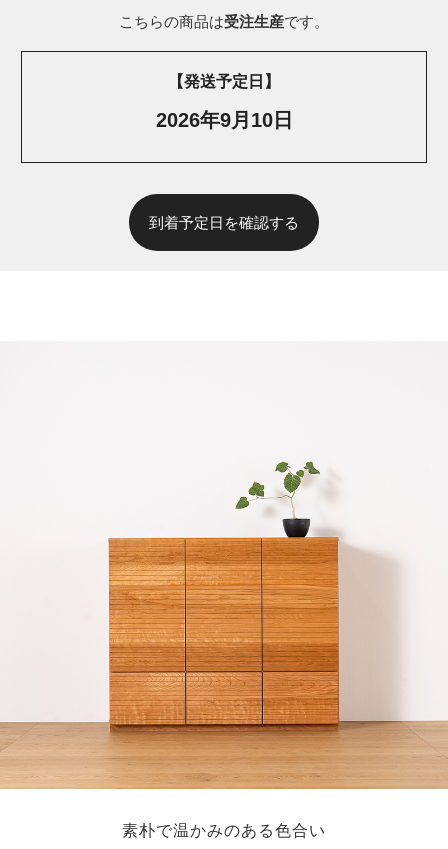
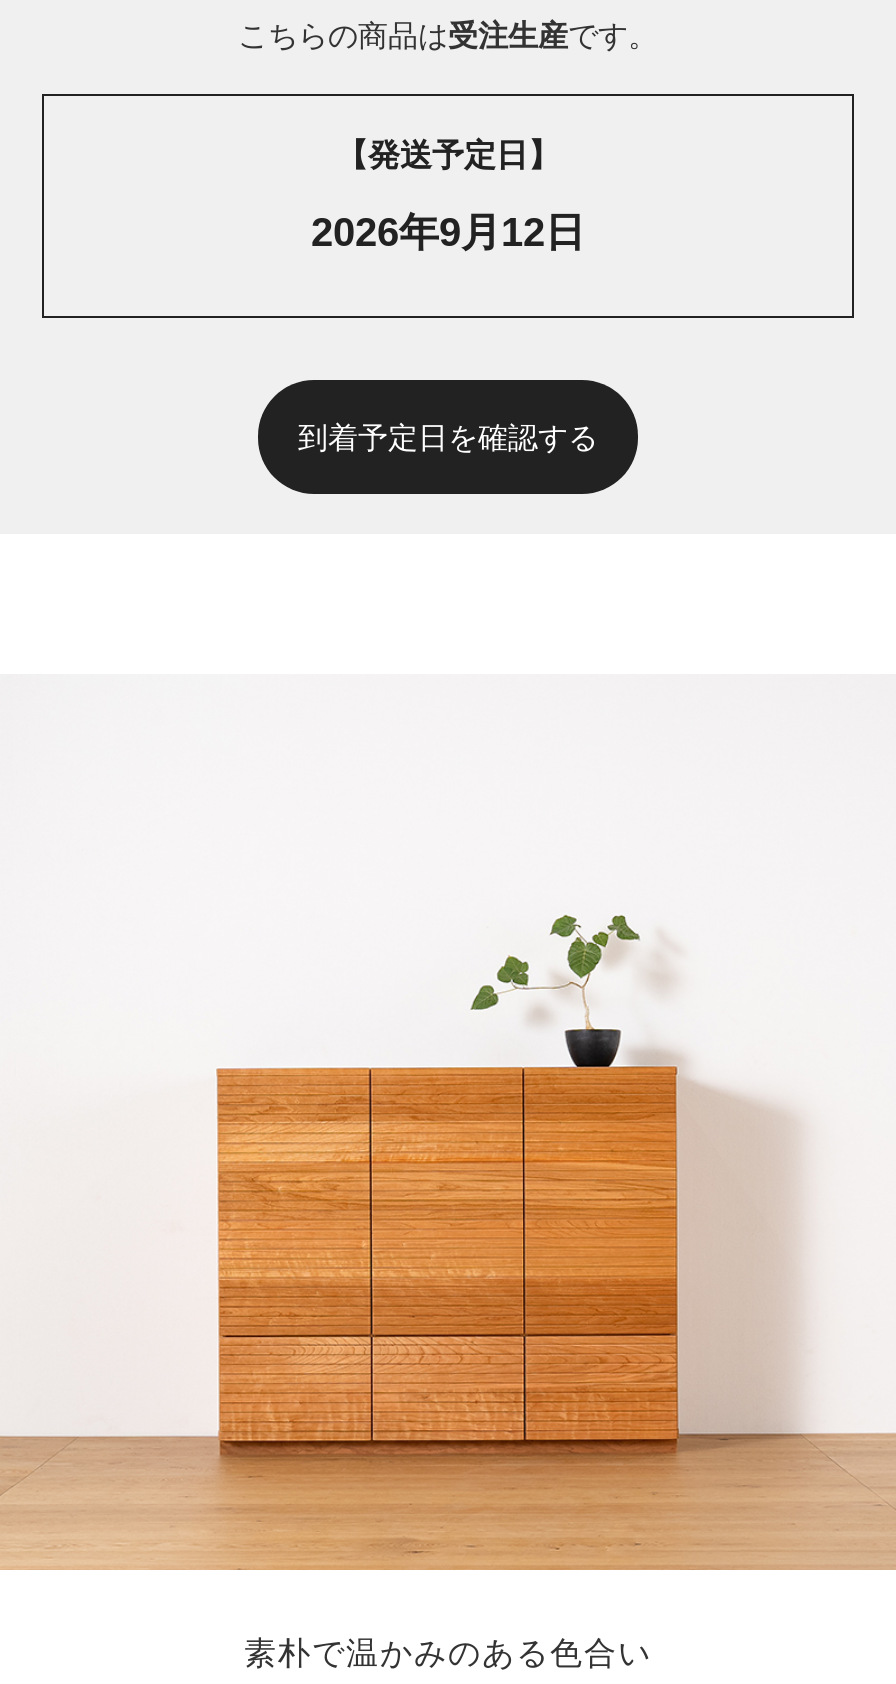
[155,109,292,131] 2026年9月10日 -> [311,209,585,253] 2026年9月12日

